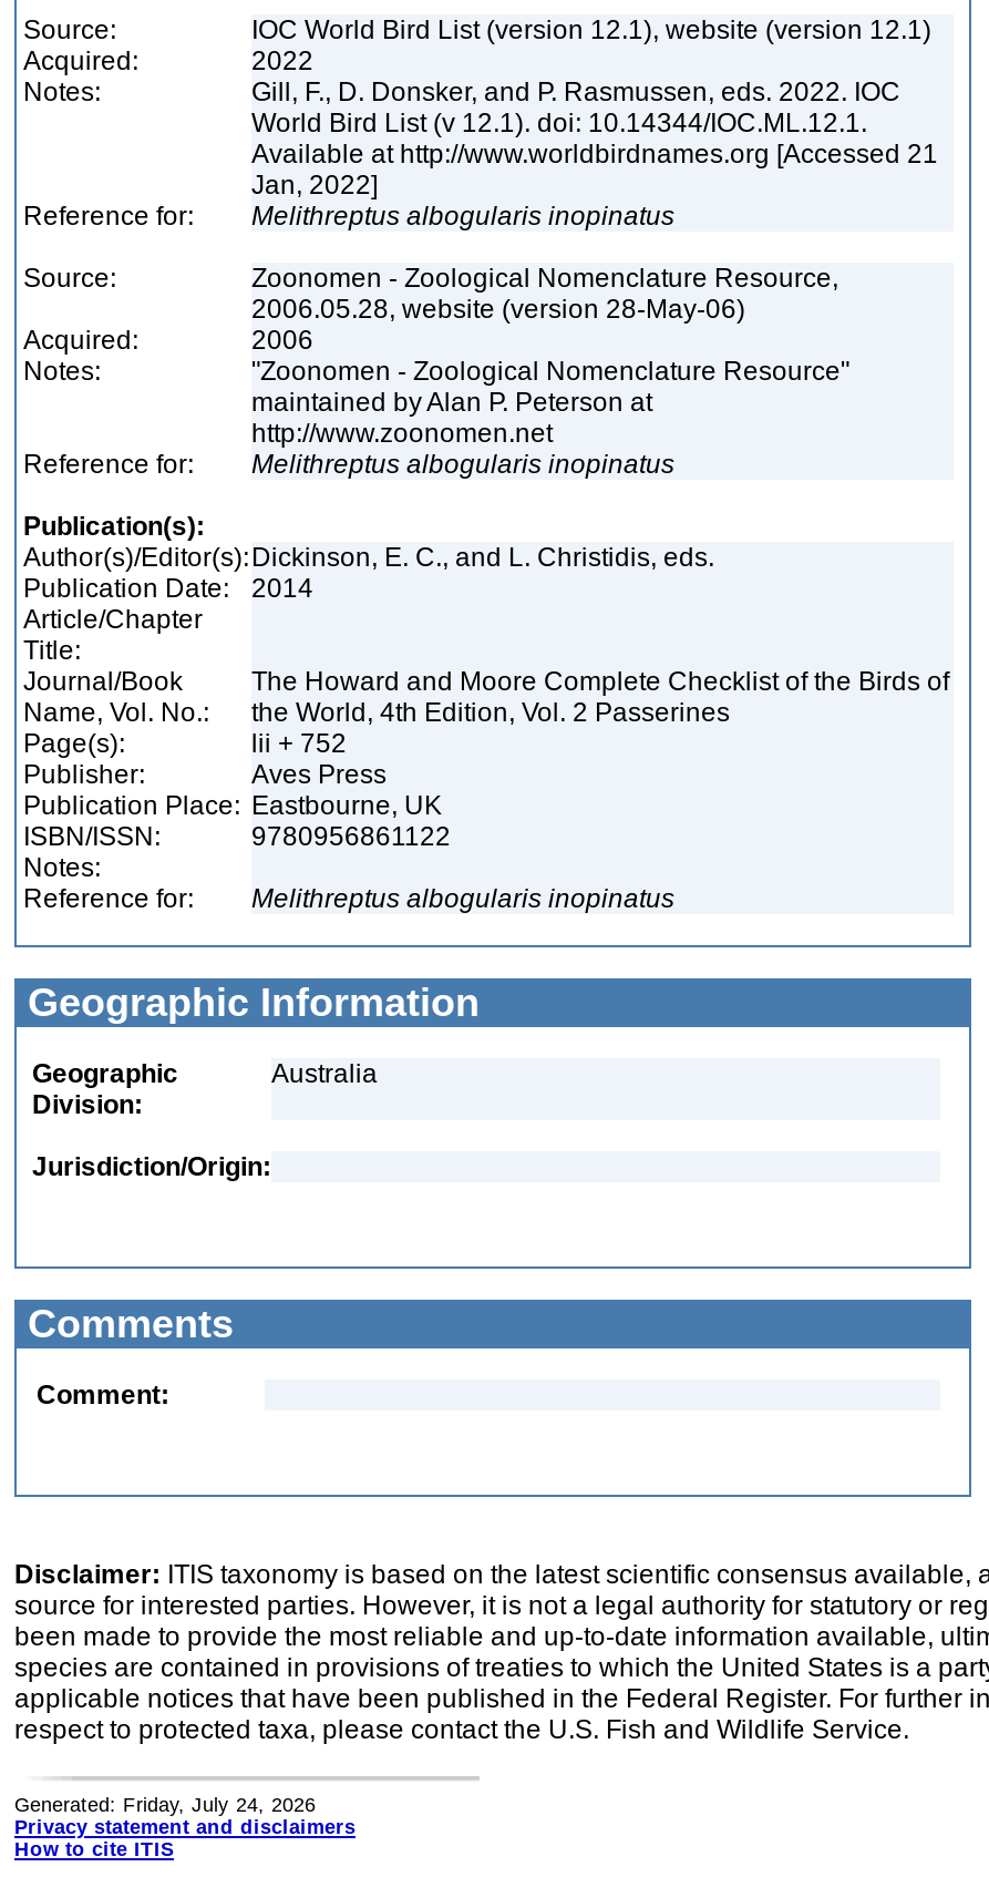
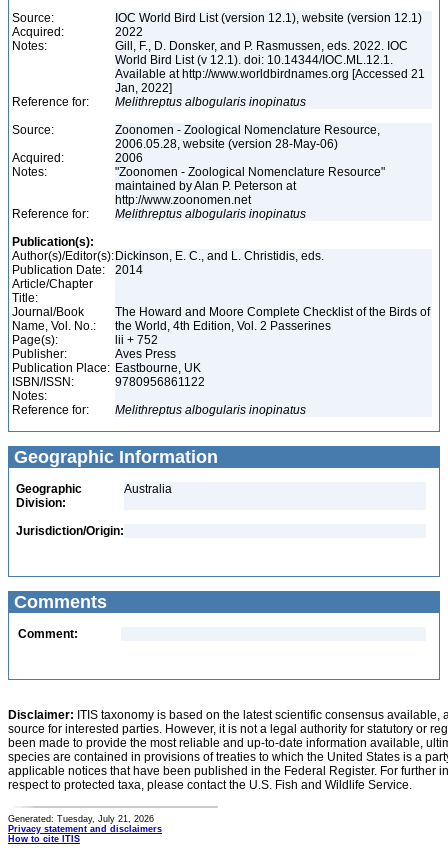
[14,1794,316,1816] Generated: Friday, July 24, 2026 -> [8,814,154,824] Generated: Tuesday, July 21, 2026

